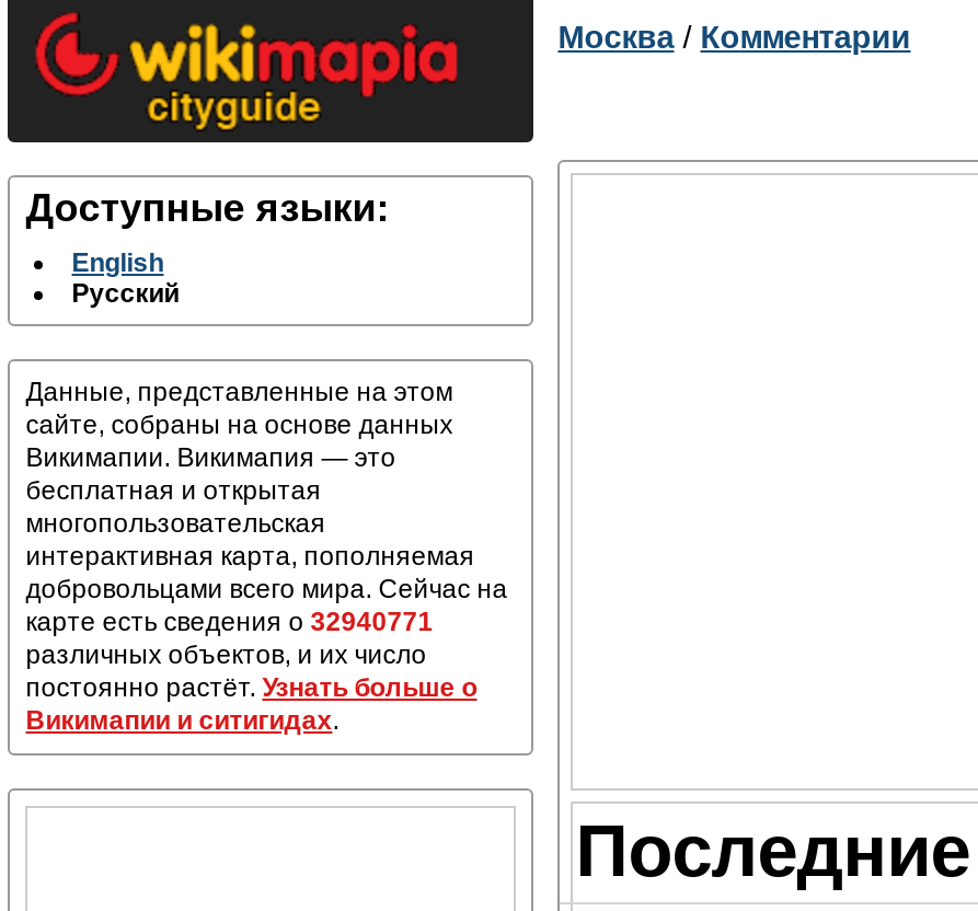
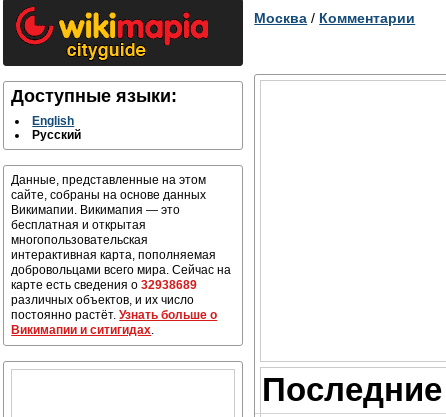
[26,607,433,637] карте есть сведения о 32940771 -> [11,278,197,292] карте есть сведения о 32938689

